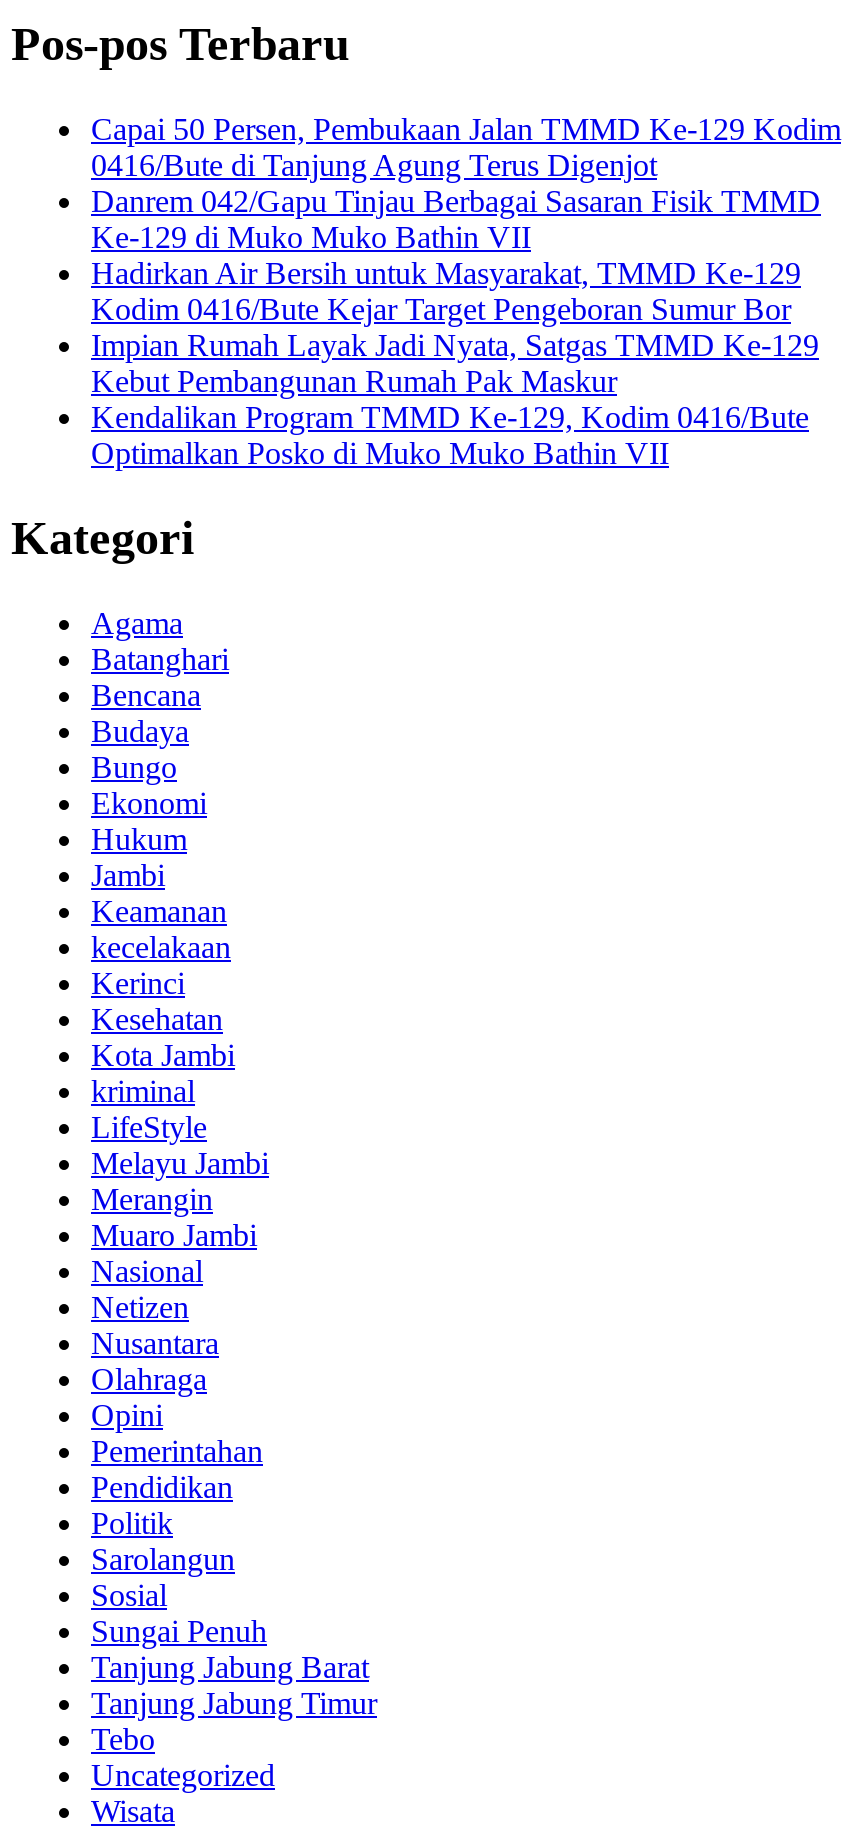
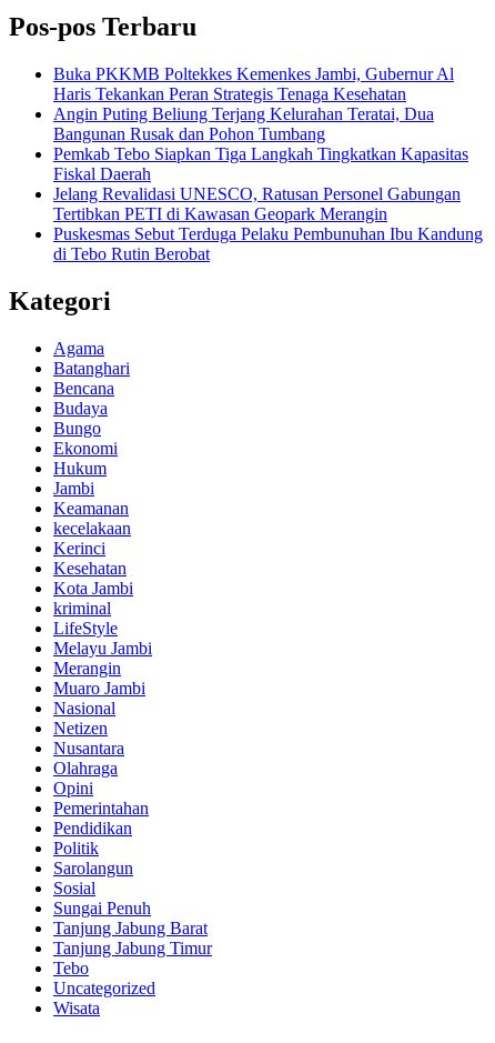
[91,111,841,469] Capai 50 Persen, Pembukaan Jalan TMMD Ke-129 Kodim | 0416/Bute di Tanjung Agung Terus Digenjot | Danrem 042/Gapu Tinjau Berbagai Sasaran Fisik TMMD | Ke-129 di Muko Muko Bathin VII | Hadirkan Air Bersih untuk Masyarakat, TMMD Ke-129 | Kodim 0416/Bute Kejar Target Pengeboran Sumur Bor | Impian Rumah Layak Jadi Nyata, Satgas TMMD Ke-129 | Kebut Pembangunan Rumah Pak Maskur | Kendalikan Program TMMD Ke-129, Kodim 0416/Bute | Optimalkan Posko di Muko Muko Bathin VII -> [53,64,483,263] Buka PKKMB Poltekkes Kemenkes Jambi, Gubernur Al | Haris Tekankan Peran Strategis Tenaga Kesehatan | Angin Puting Beliung Terjang Kelurahan Teratai, Dua | Bangunan Rusak dan Pohon Tumbang | Pemkab Tebo Siapkan Tiga Langkah Tingkatkan Kapasitas | Fiskal Daerah | Jelang Revalidasi UNESCO, Ratusan Personel Gabungan | Tertibkan PETI di Kawasan Geopark Merangin | Puskesmas Sebut Terduga Pelaku Pembunuhan Ibu Kandung | di Tebo Rutin Berobat

